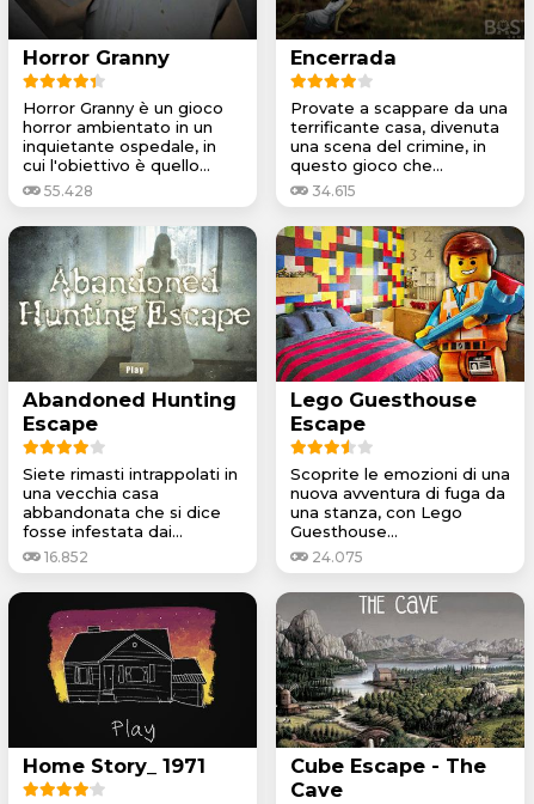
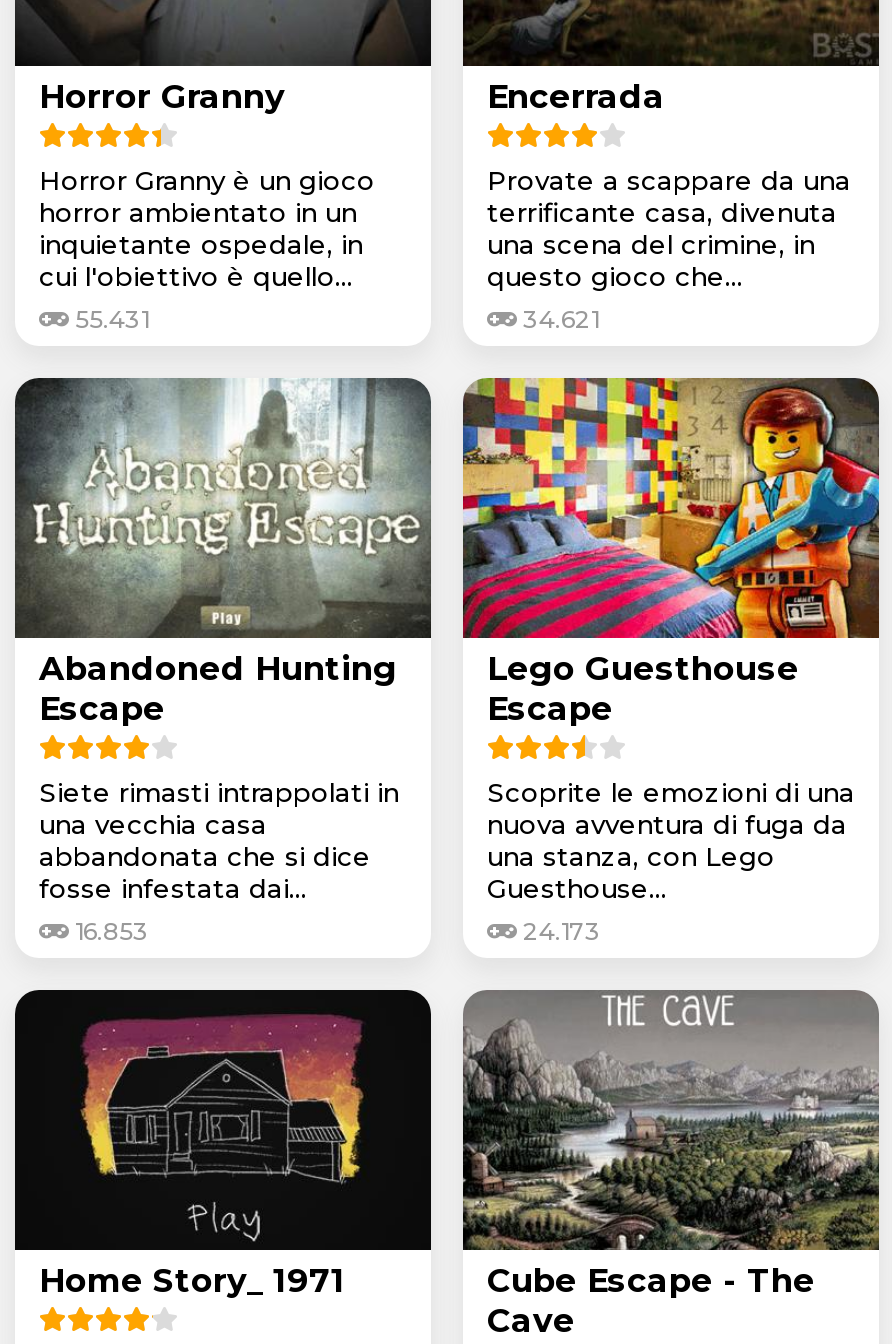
[41,181,93,199] 55.428 -> [69,303,149,333] 55.431
[308,181,356,199] 34.615 -> [517,303,599,333] 34.621
[41,547,88,565] 16.852 -> [69,915,149,945] 16.853
[308,547,363,565] 24.075 -> [517,915,601,945] 24.173

